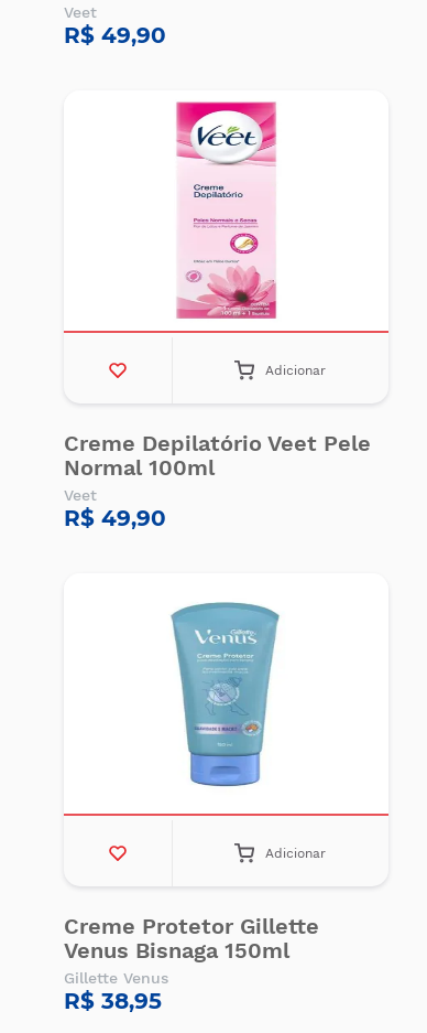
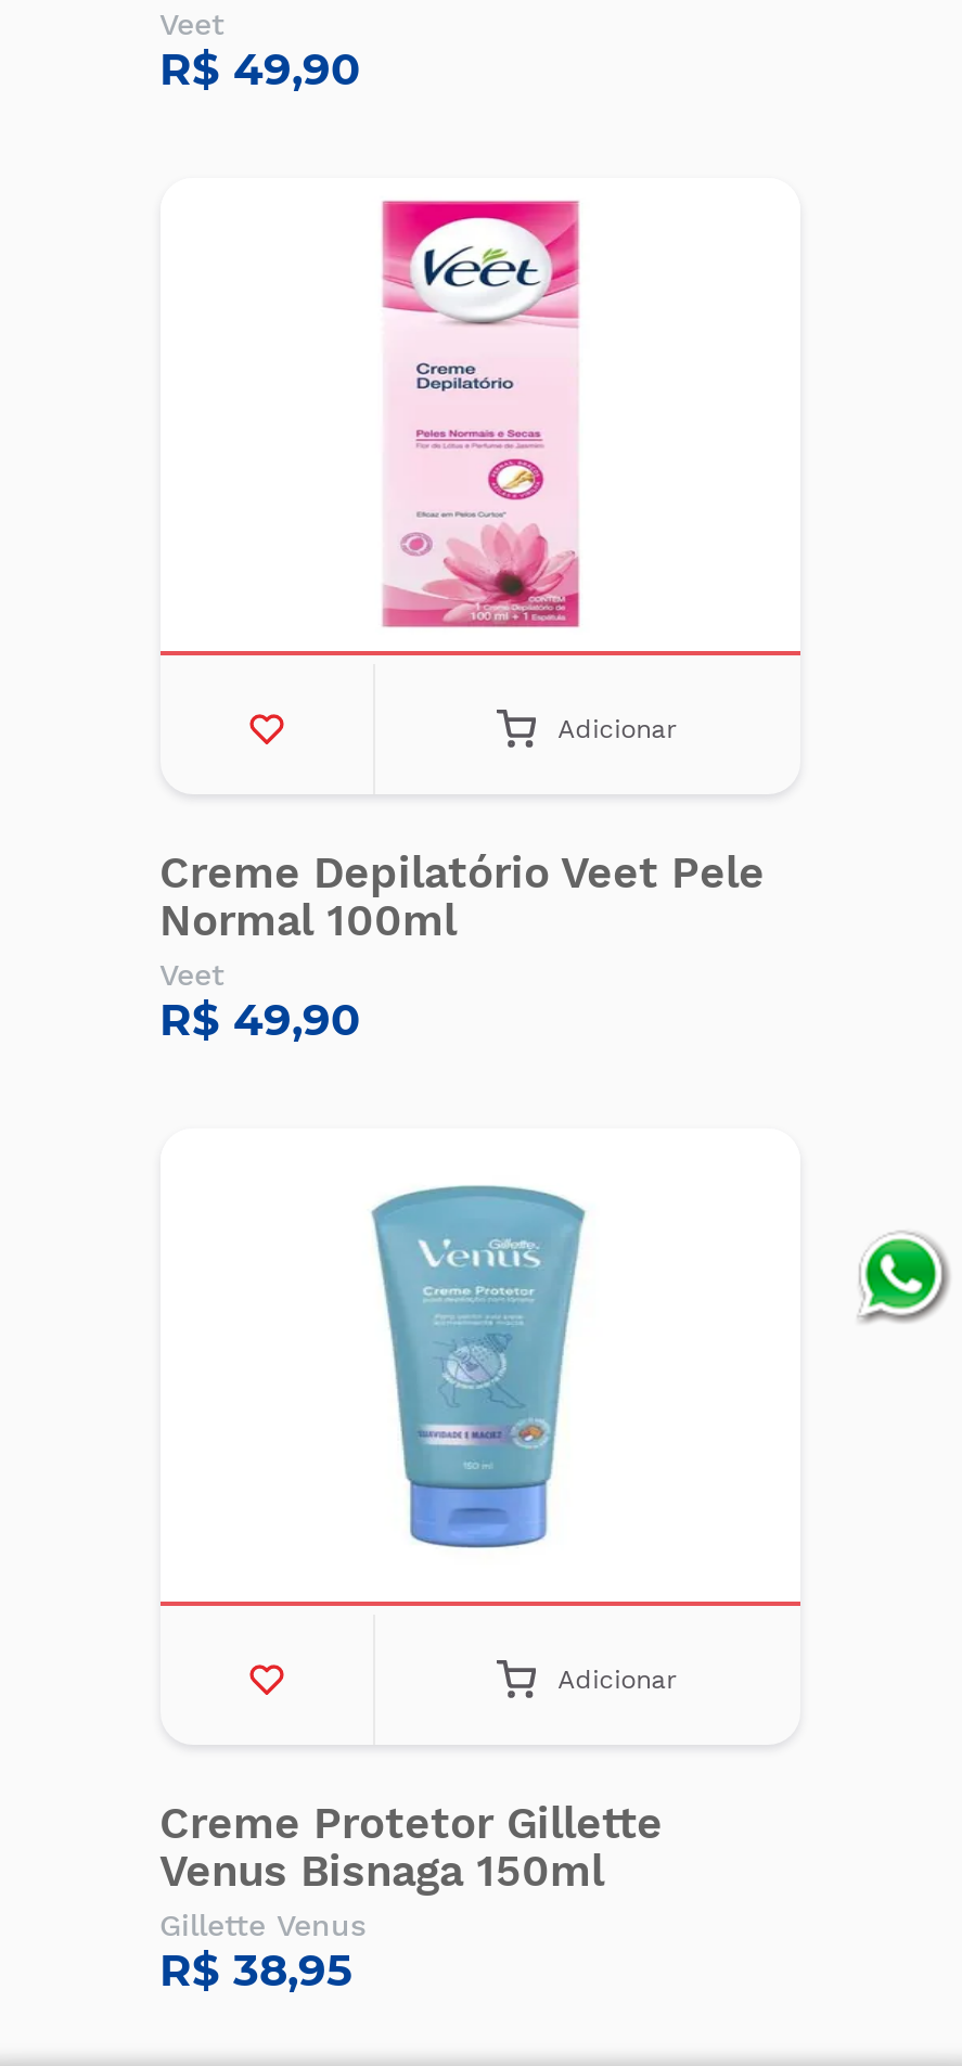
none -> [857,1230,952,1324] [image]

